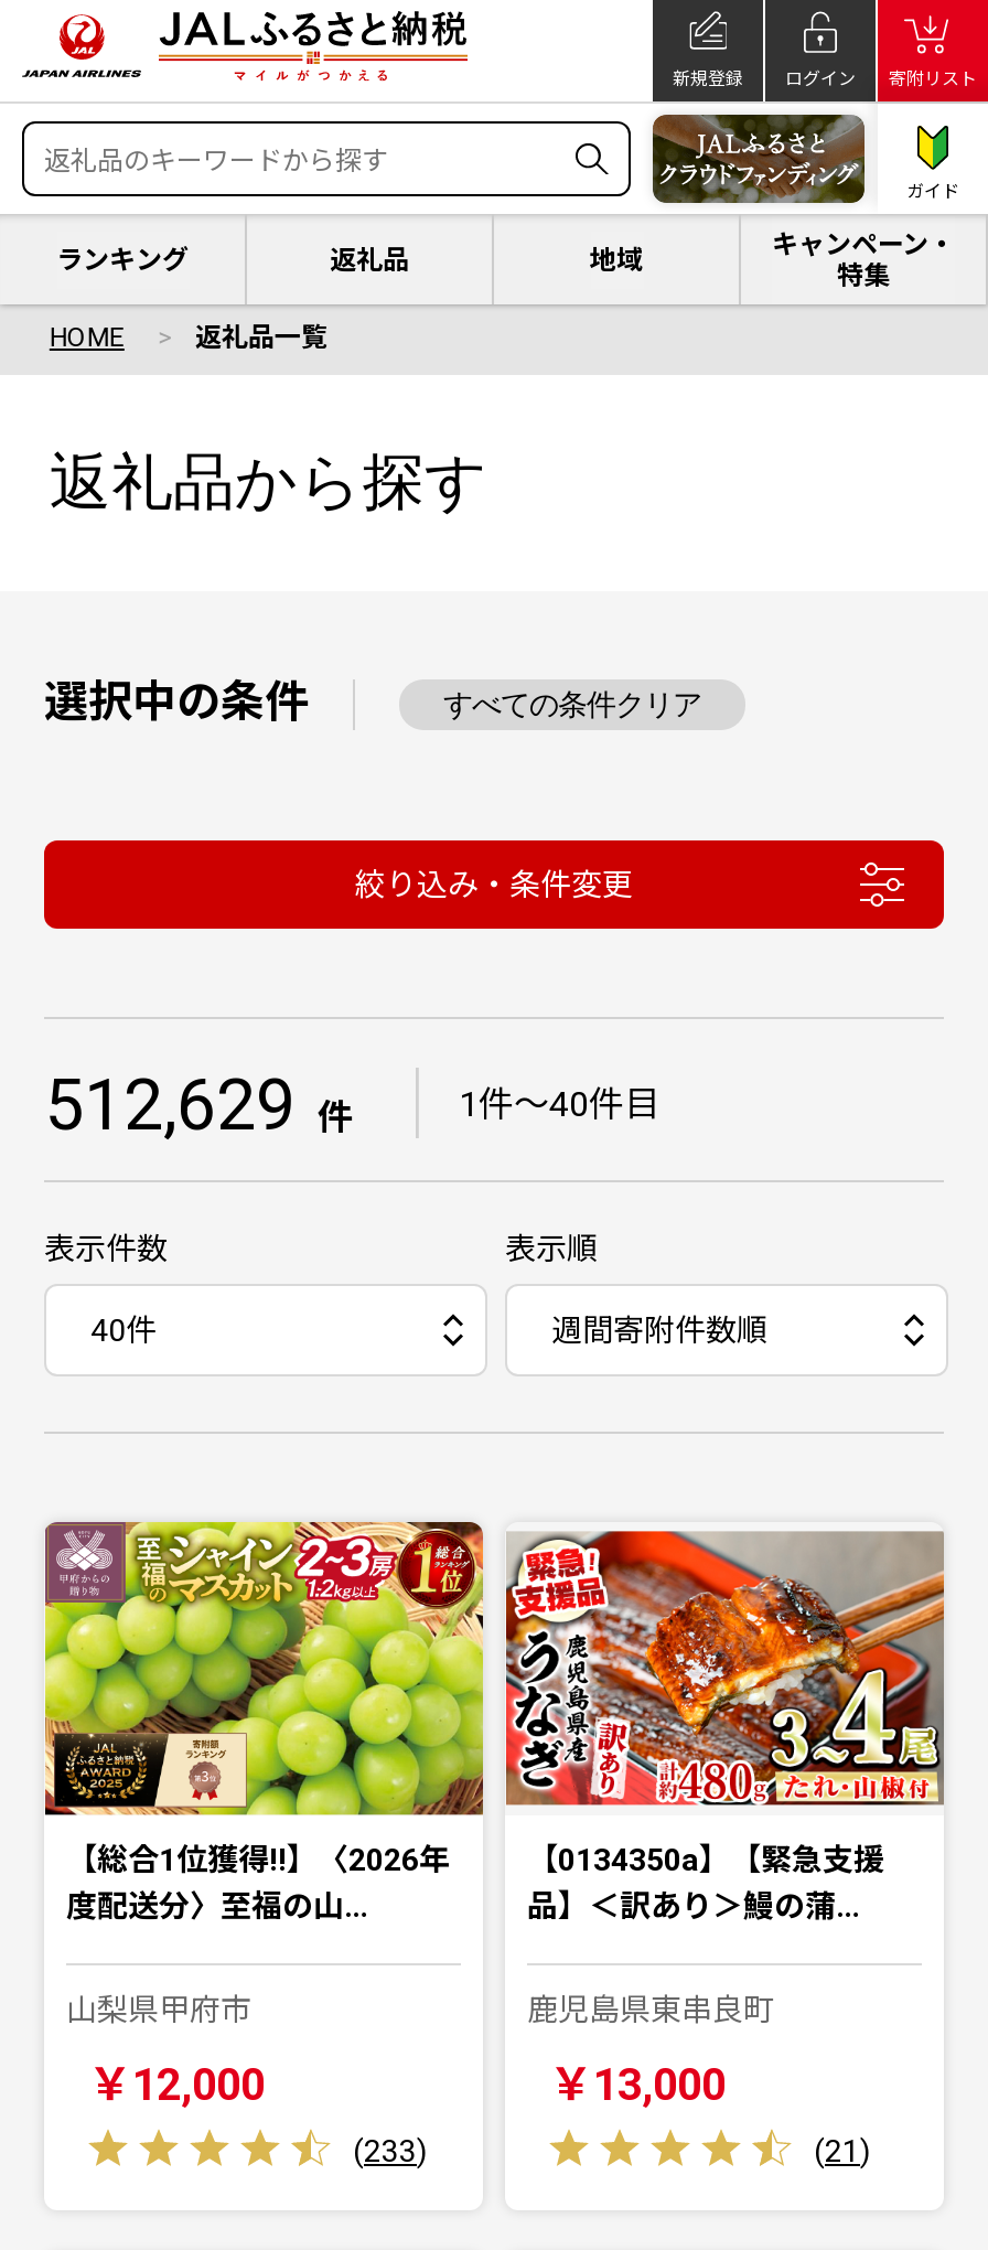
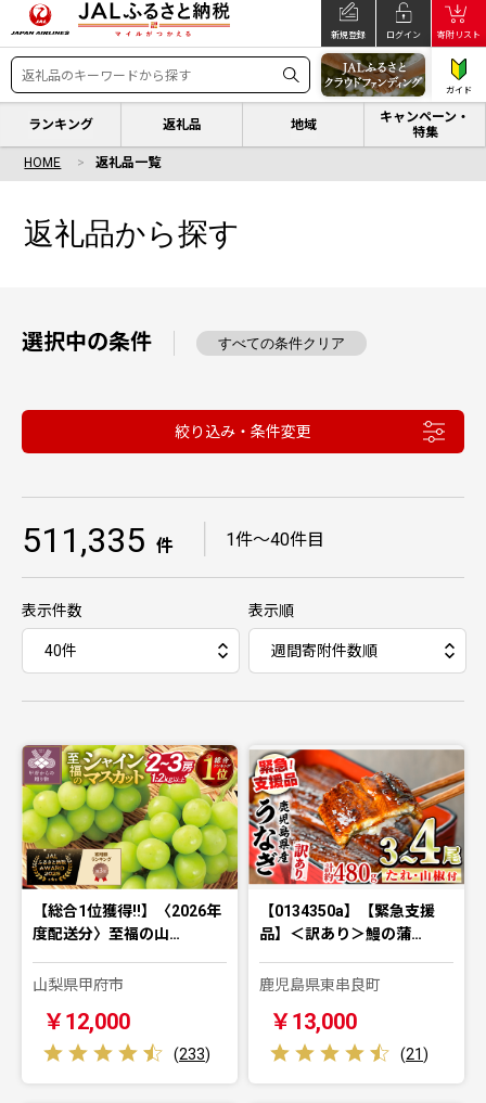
[44,1063,659,1147] 512,629 件 ｜ 1件〜40件目 -> [22,520,324,561] 511,335 件 ｜ 1件〜40件目

